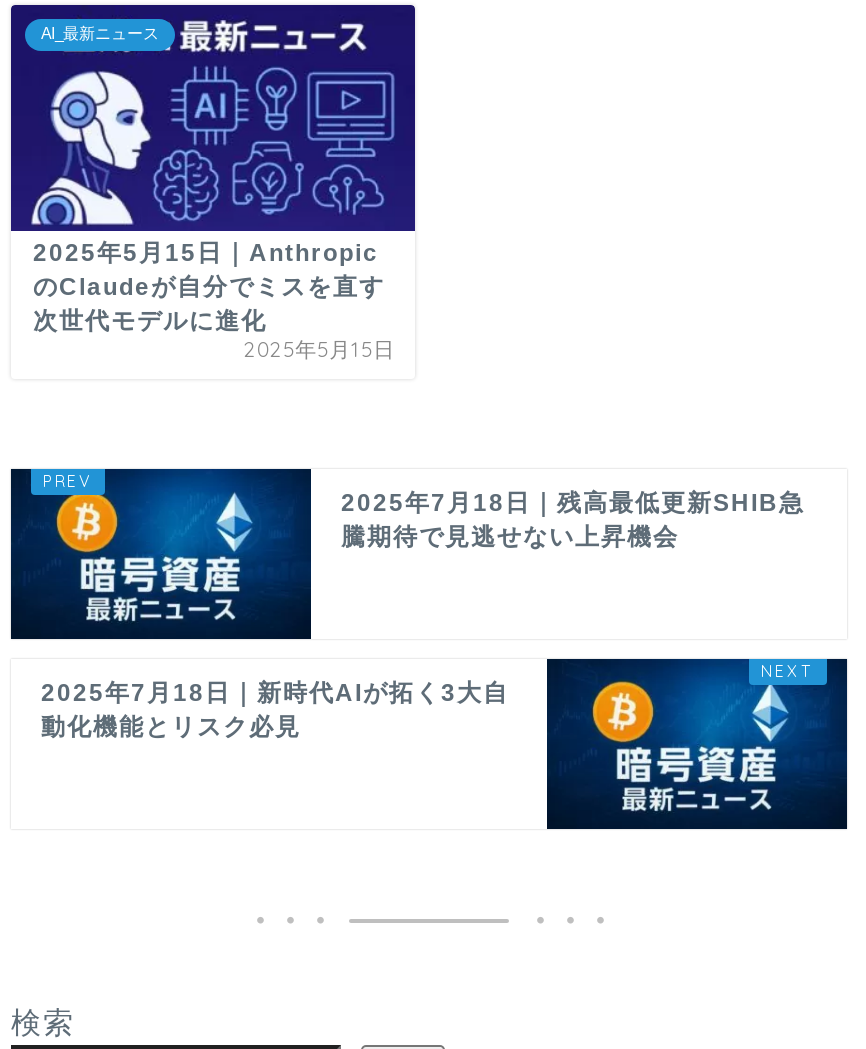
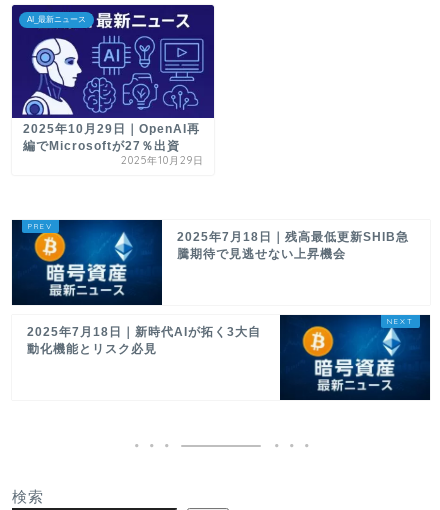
[33,240,395,364] 2025年5月15日｜Anthropic | のClaudeが自分でミスを直す | 次世代モデルに進化 | 2025年5月15日 -> [23,122,204,167] 2025年10月29日｜OpenAI再 | 編でMicrosoftが27％出資 | 2025年10月29日

